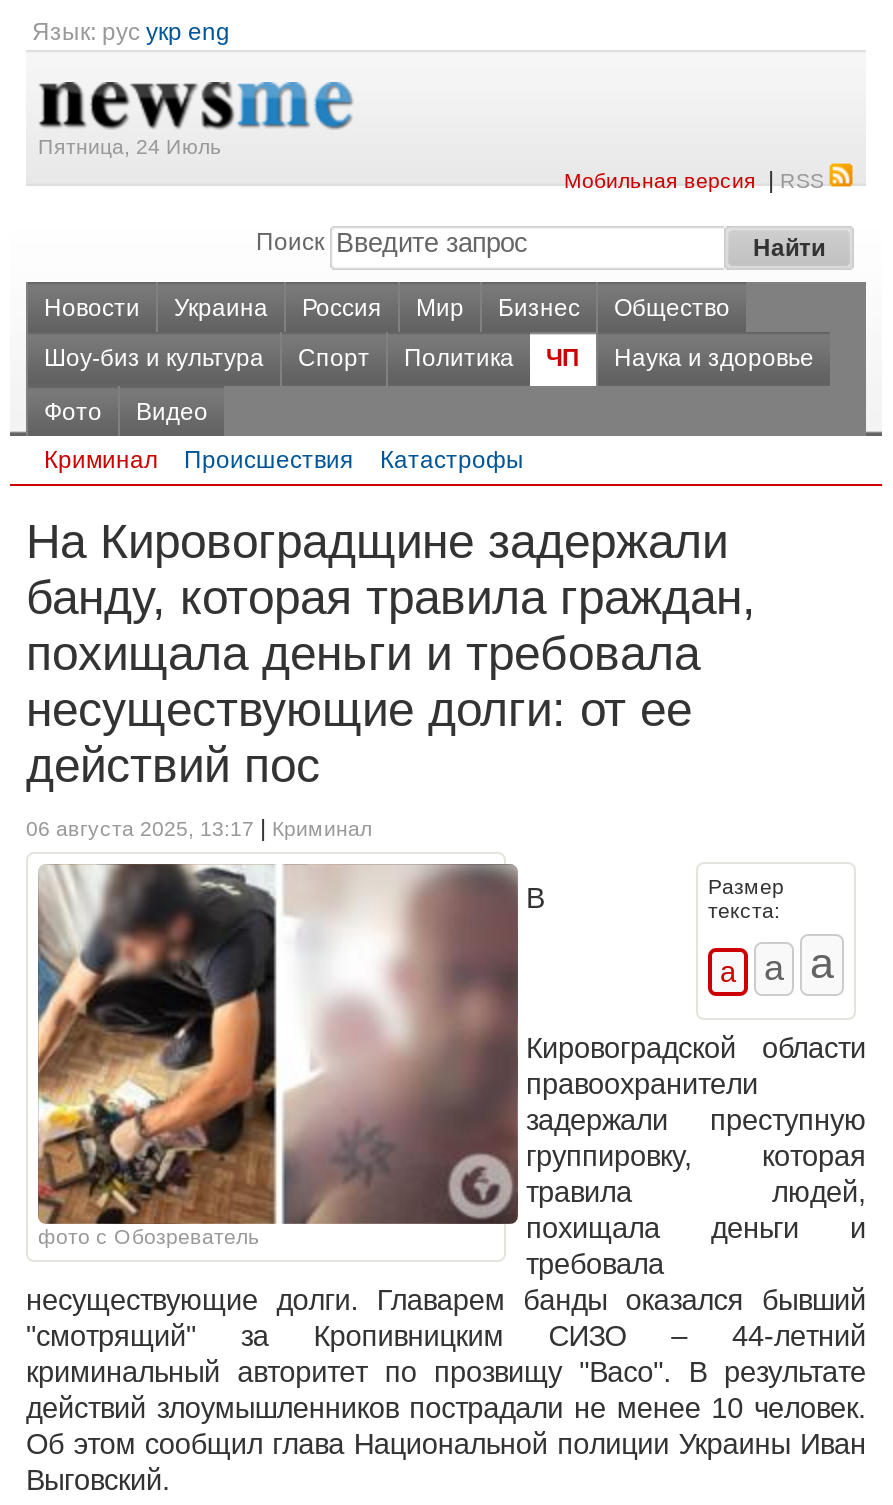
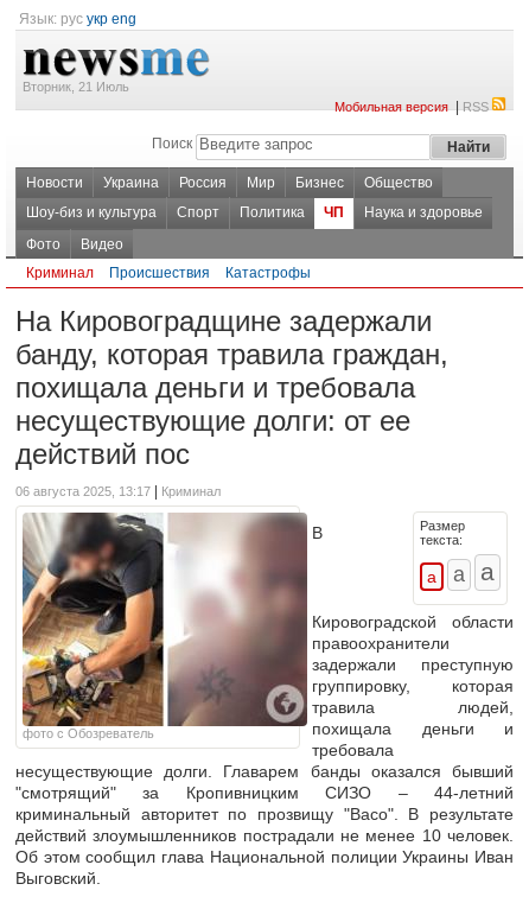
[38,134,222,158] Пятница, 24 Июль -> [23,80,129,94] Вторник, 21 Июль

